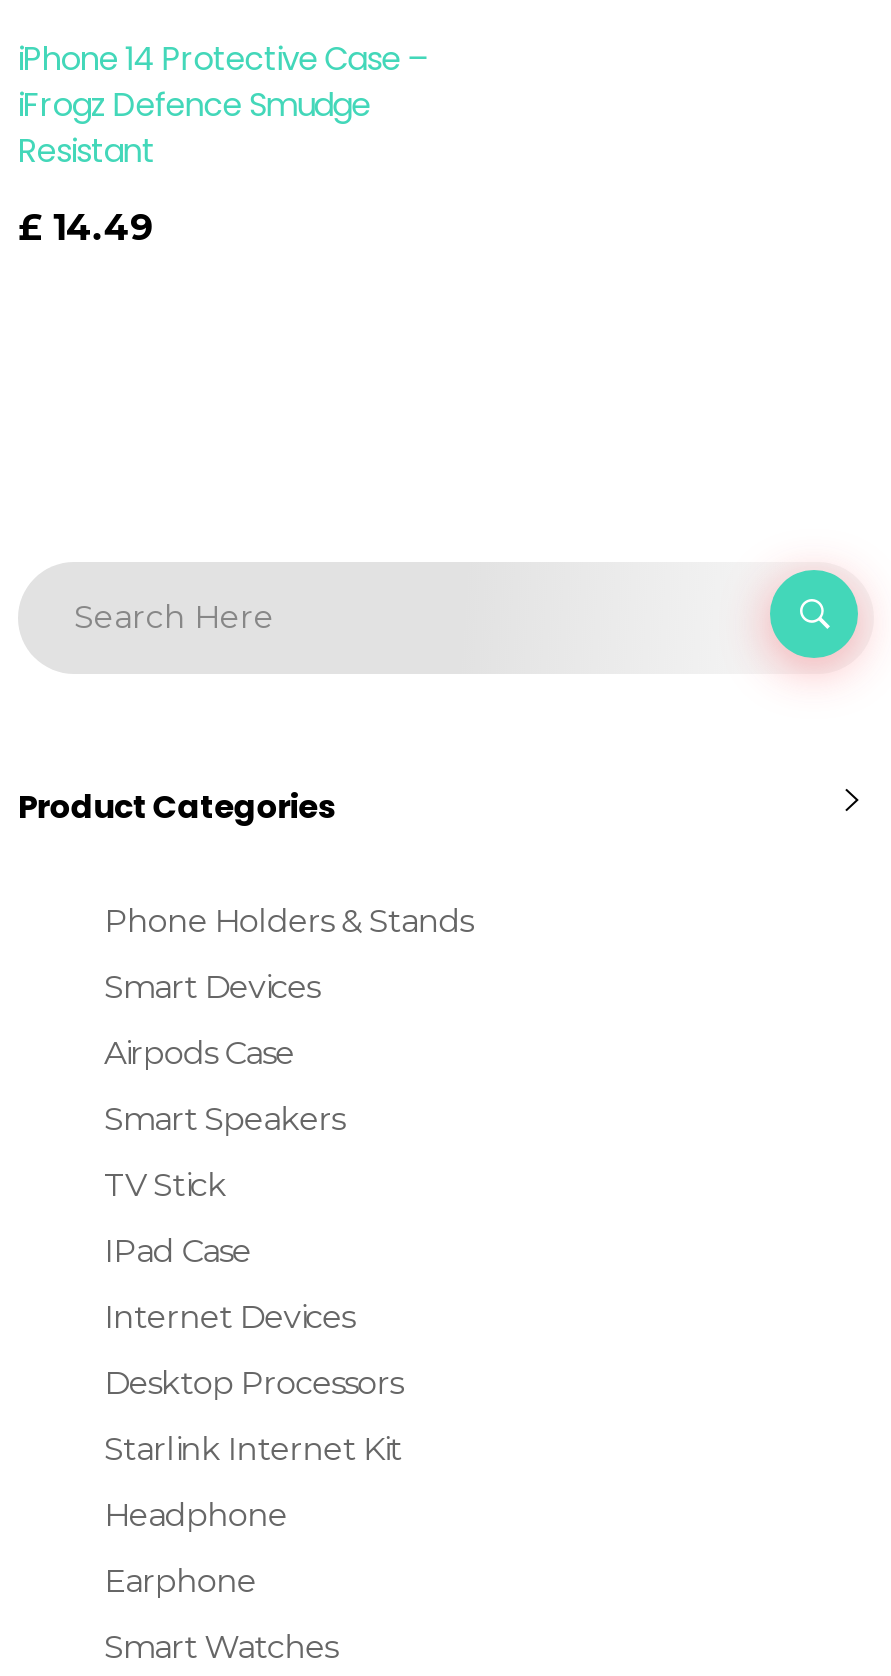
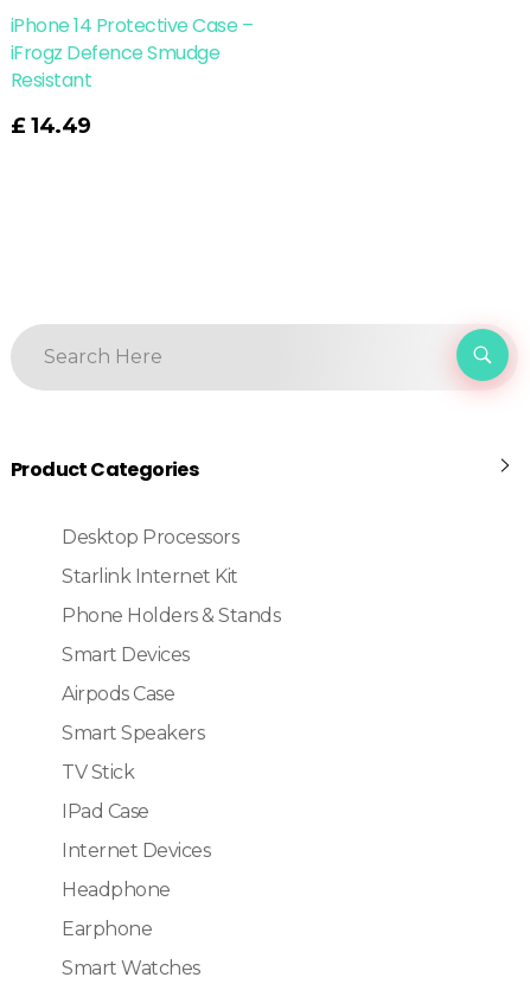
moved [104,901,473,1335] -> [62,604,280,861]: Phone Holders & Stands | Smart Devices | Airpods Case | Smart Speakers | TV Stick | IPad Case | Internet Devices
moved [104,1363,403,1467] -> [62,525,239,587]: Desktop Processors | Starlink Internet Kit

